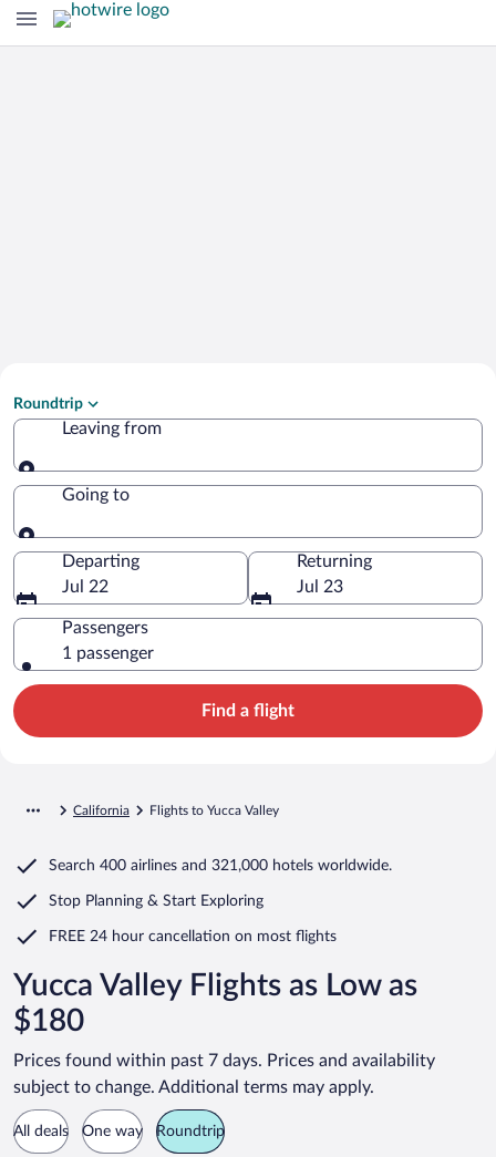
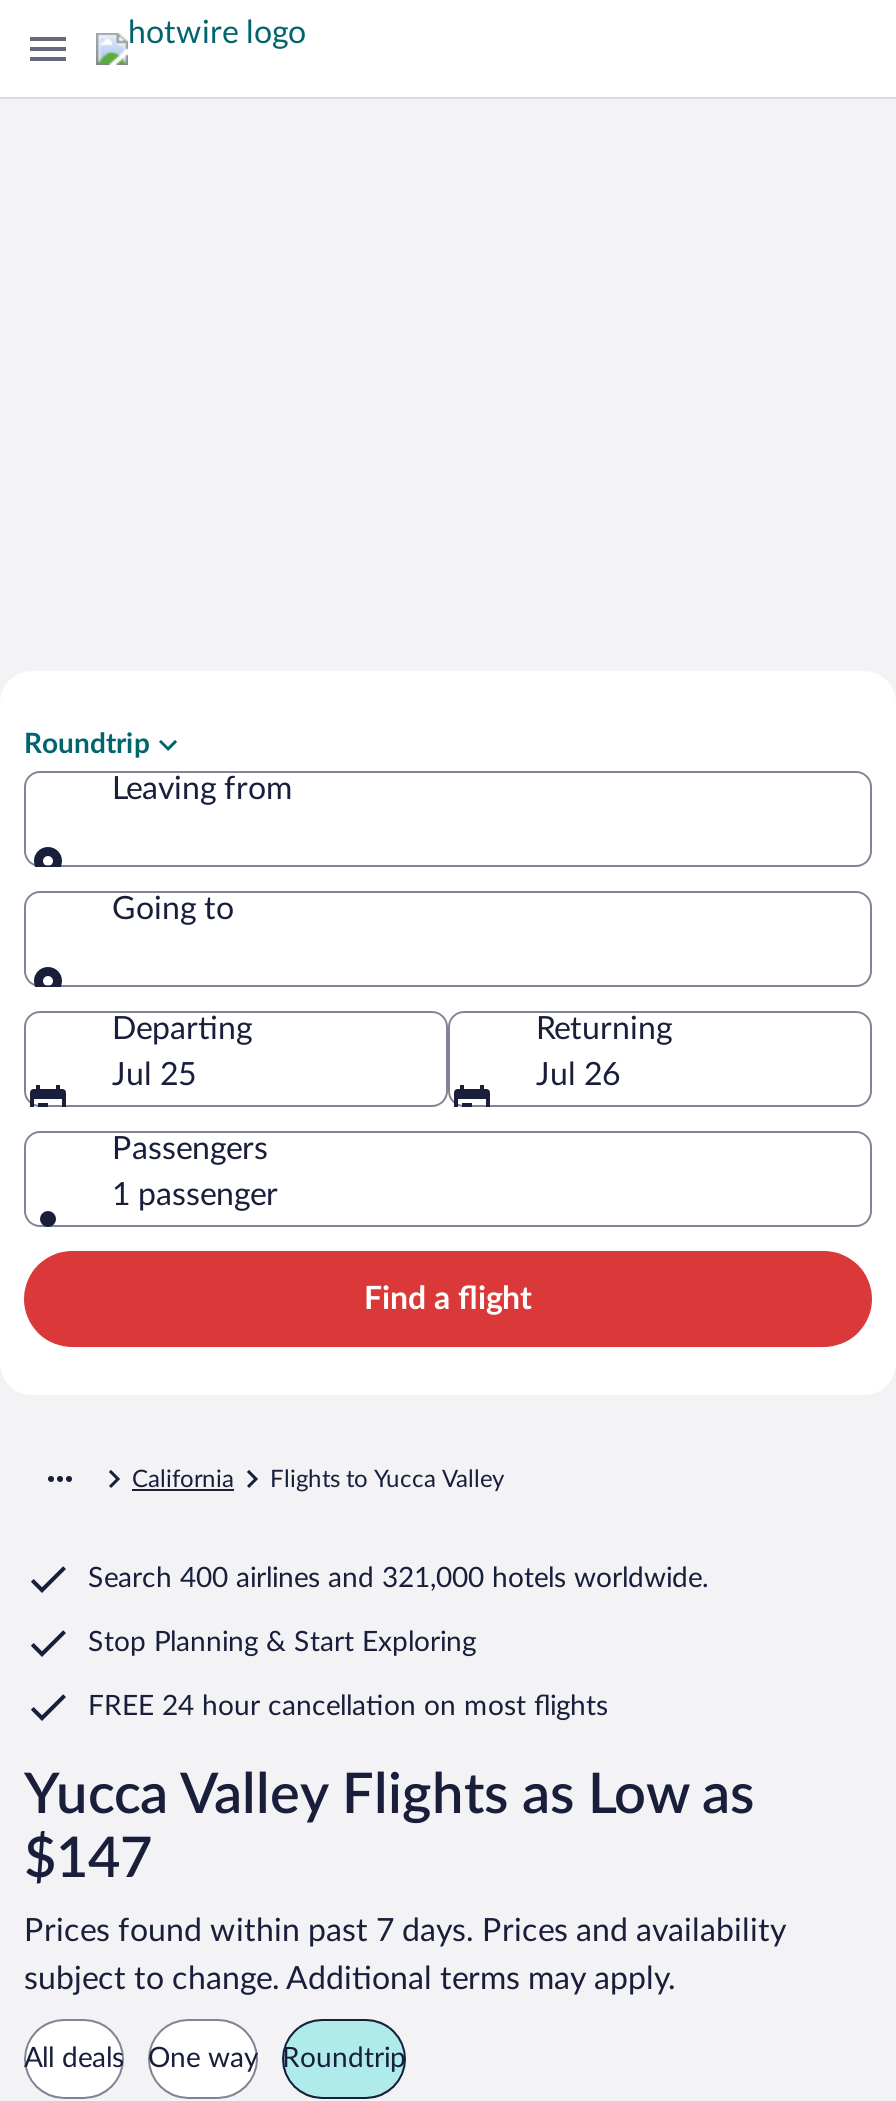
[62,578,108,595] Jul 22 -> [112,1058,196,1090] Jul 25
[297,578,343,595] Jul 23 -> [536,1058,620,1090] Jul 26
[13,1005,84,1036] $180 -> [24,1830,152,1886] $147

